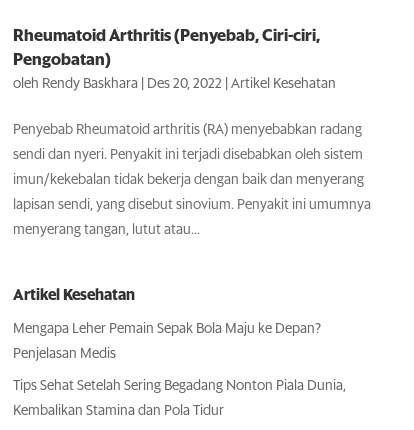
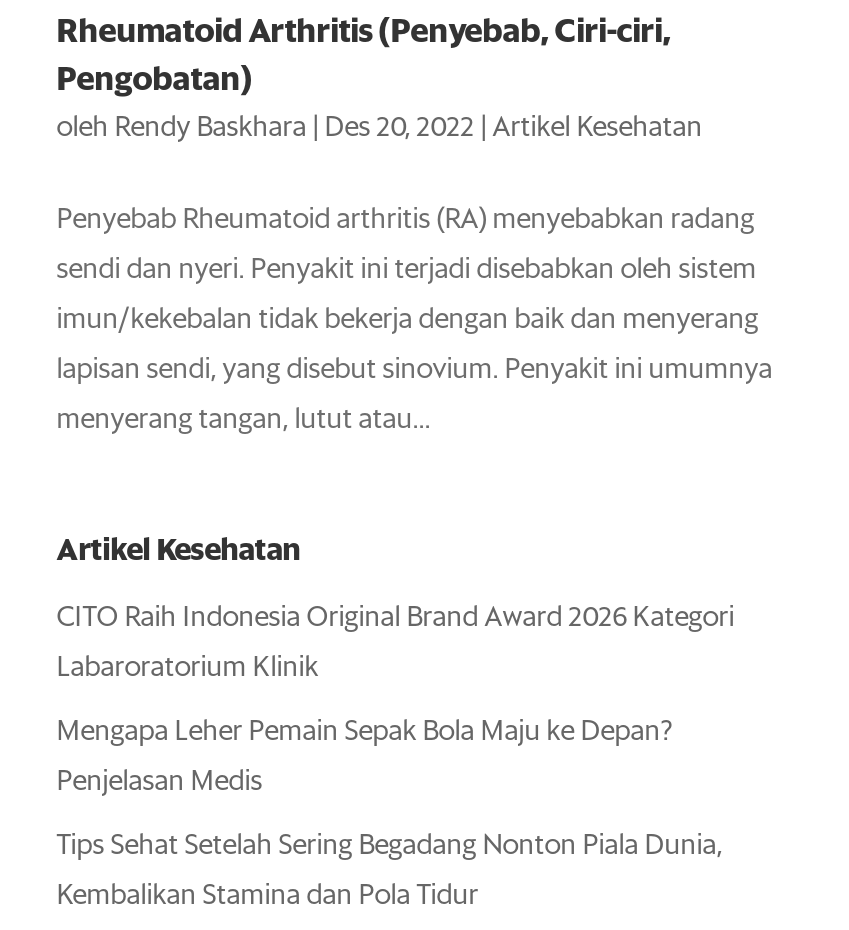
none -> [57,604,735,682] CITO Raih Indonesia Original Brand Award 2026 Kategori | Labaroratorium Klinik

